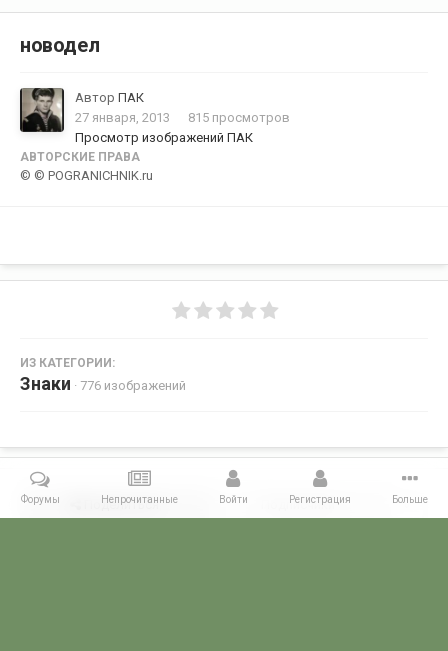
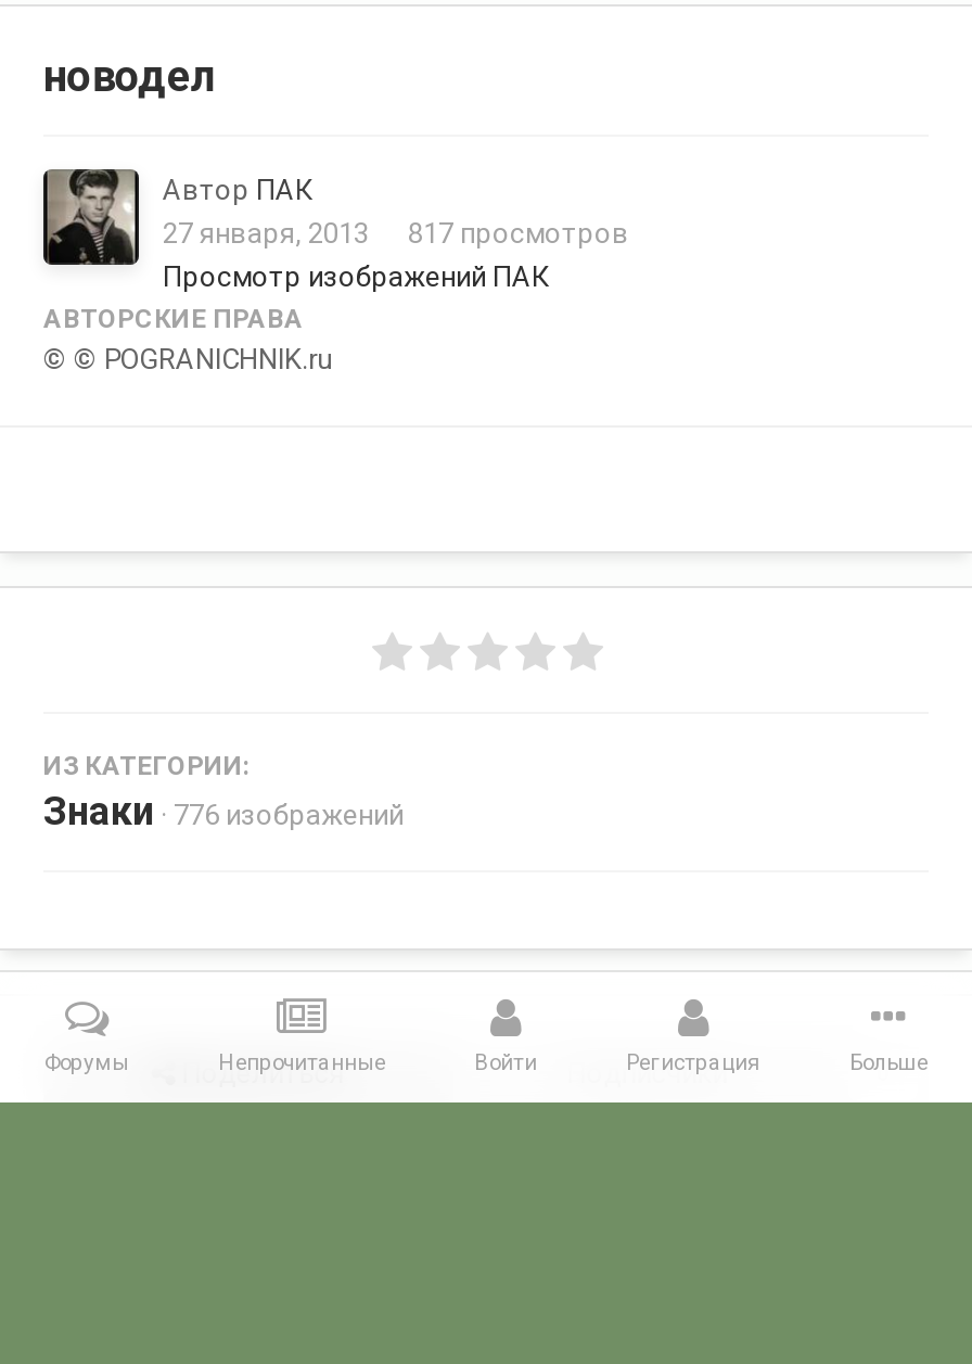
[75,110,290,125] 27 января, 2013 815 просмотров -> [163,218,629,250] 27 января, 2013 817 просмотров

